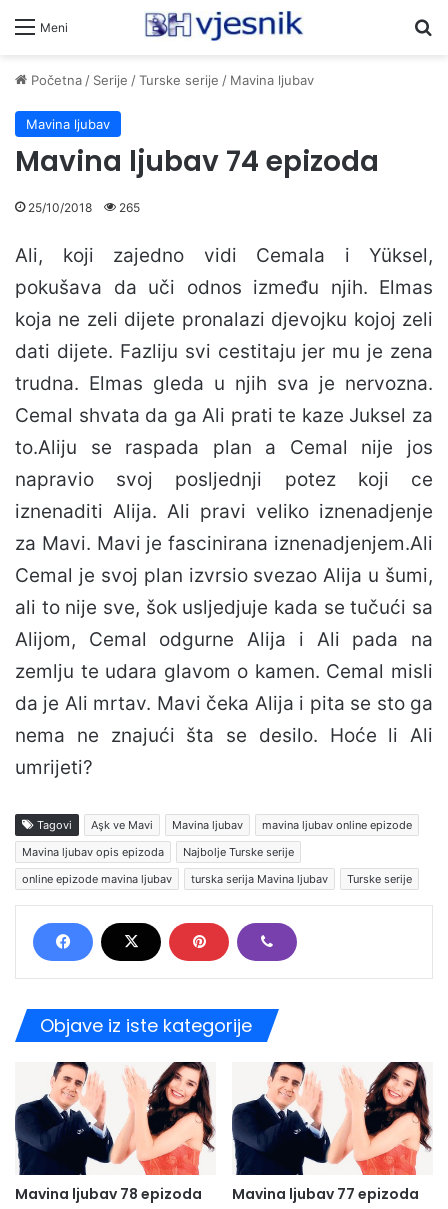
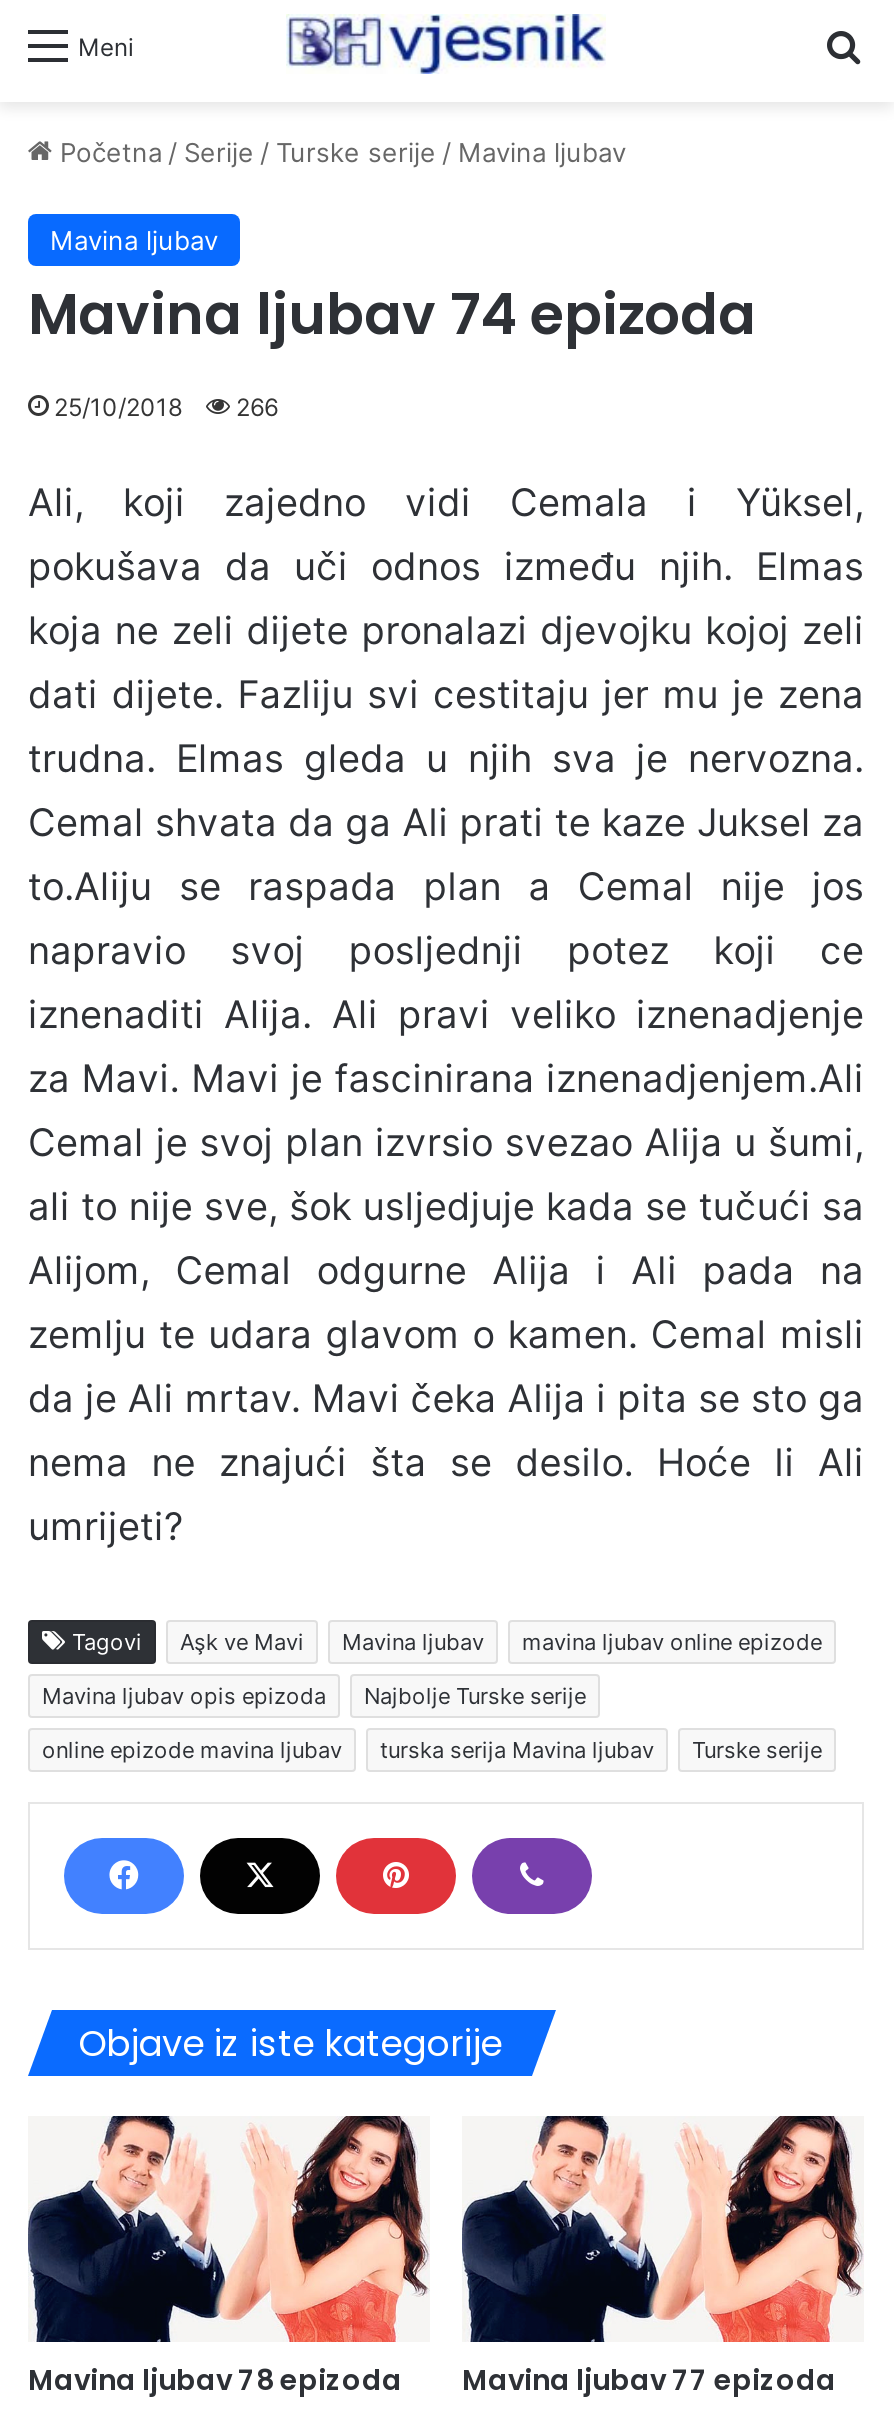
[28,200,140,215] 25/10/2018 265 -> [54,393,278,423] 25/10/2018 266

